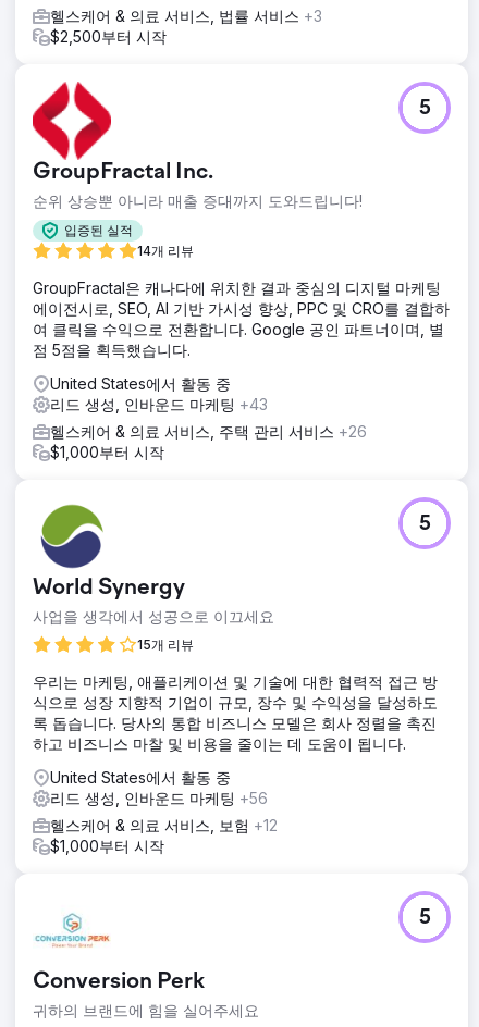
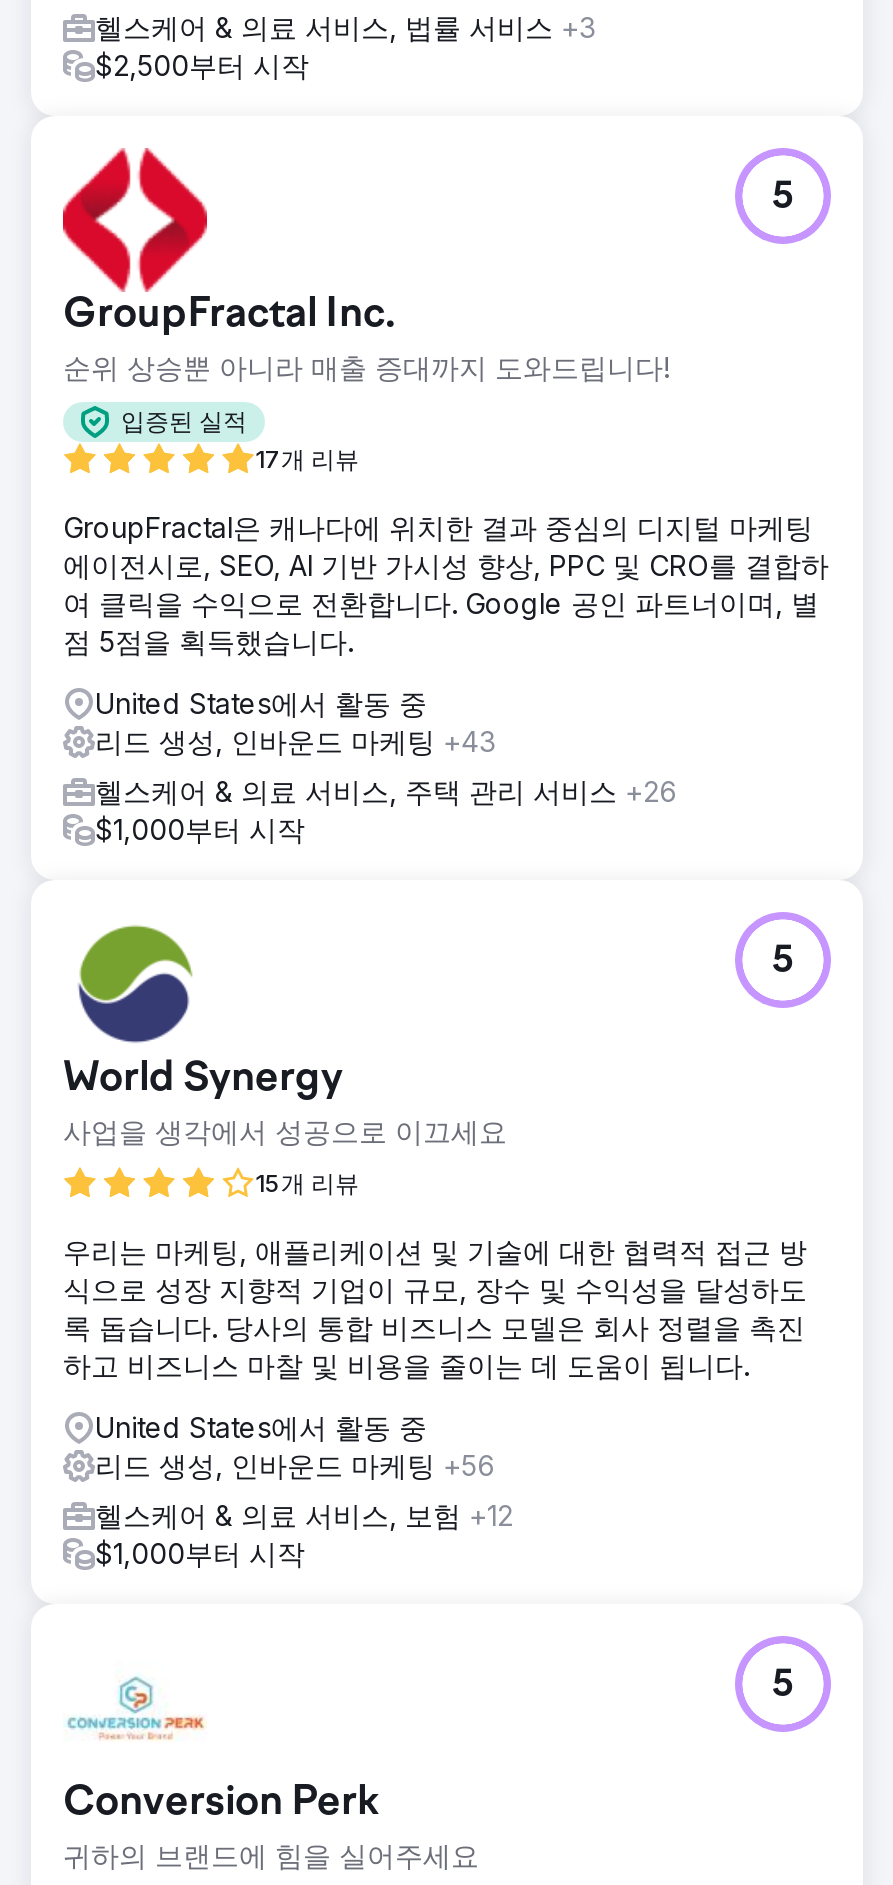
[137,242,194,258] 14개 리뷰 -> [255,443,359,473] 17개 리뷰

